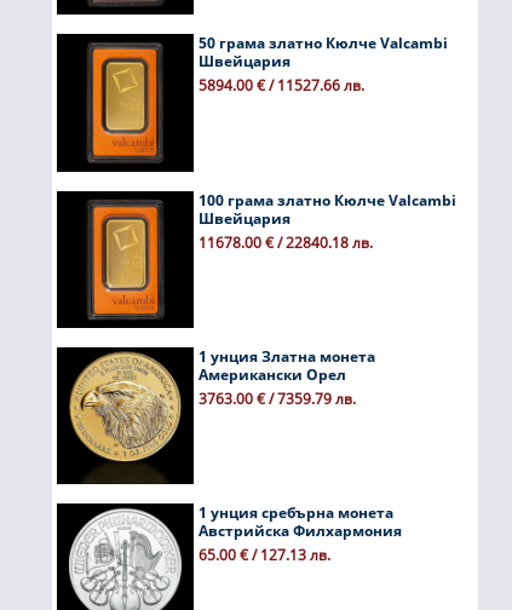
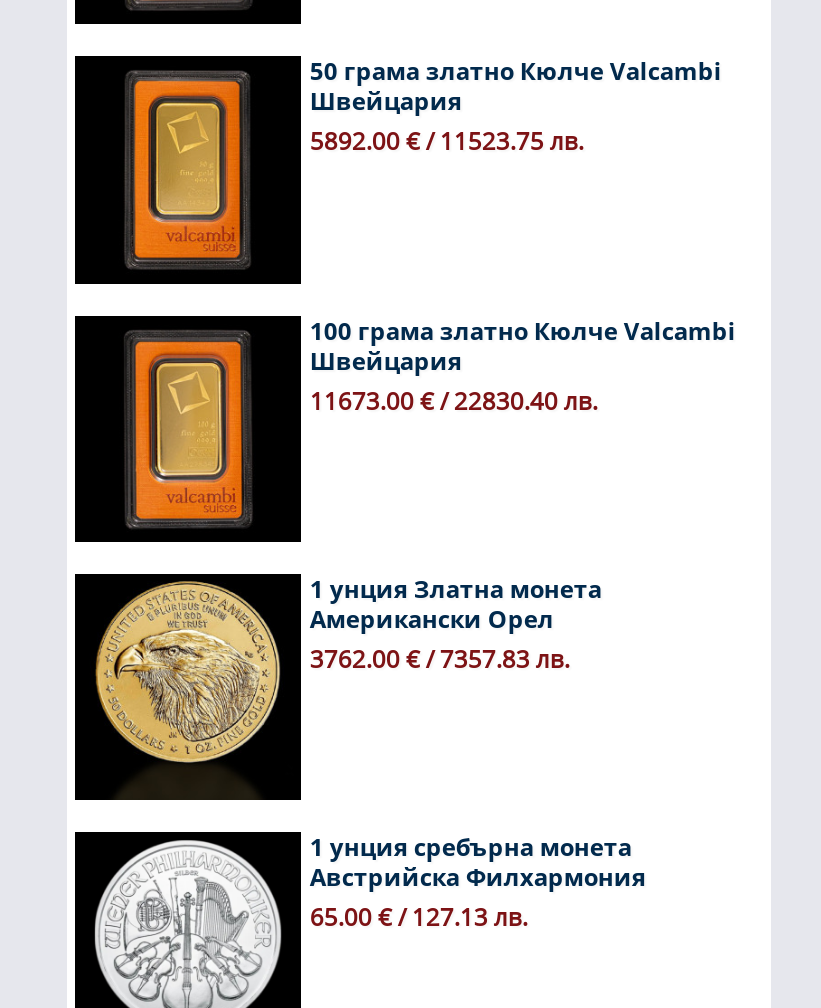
[199,75,365,96] 5894.00 € / 11527.66 лв. -> [310,125,584,159] 5892.00 € / 11523.75 лв.
[199,232,373,253] 11678.00 € / 22840.18 лв. -> [310,383,598,417] 11673.00 € / 22830.40 лв.
[199,389,356,409] 3763.00 € / 7359.79 лв. -> [310,642,570,676] 3762.00 € / 7357.83 лв.

